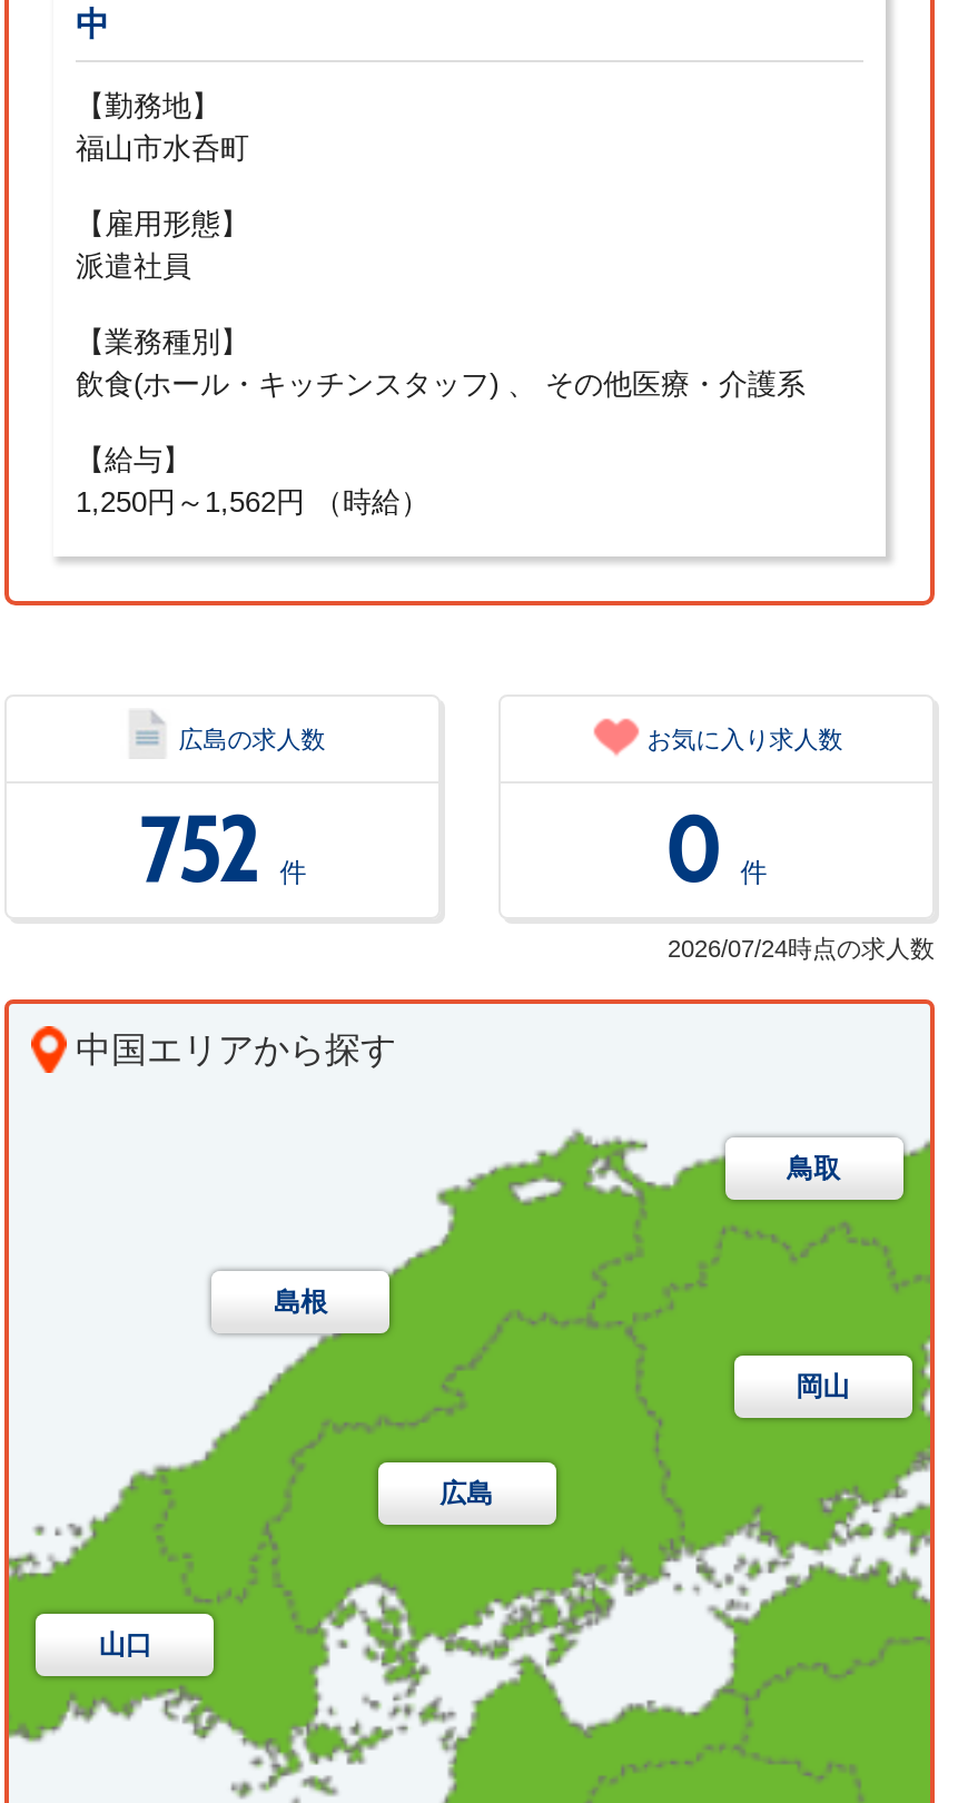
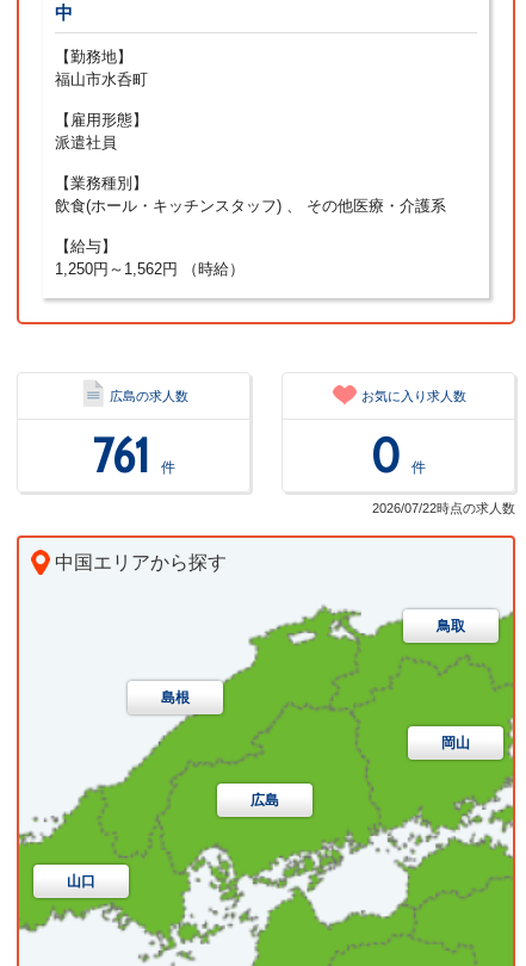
[140,796,306,905] 752 件 -> [93,426,175,485] 761 件
[668,936,935,962] 2026/07/24時点の求人数 -> [372,501,515,516] 2026/07/22時点の求人数

